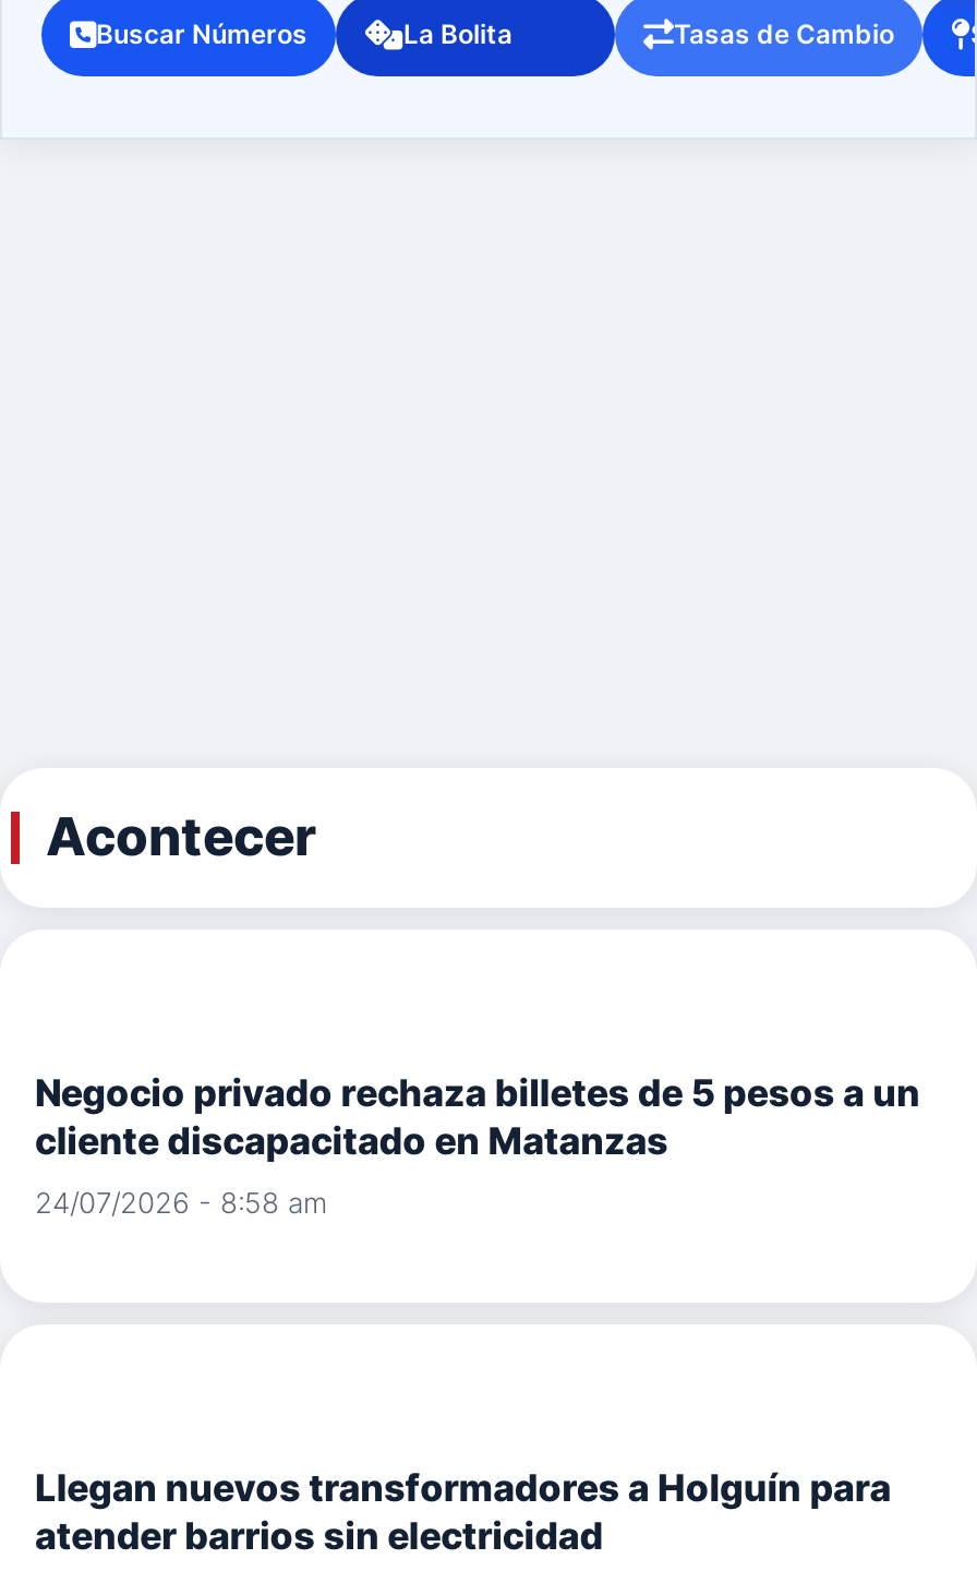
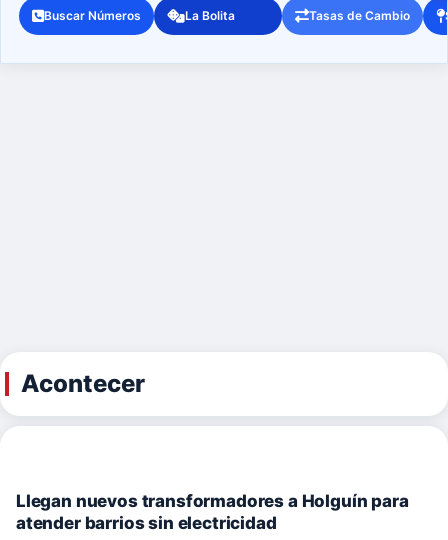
[35,1071,920,1220] Negocio privado rechaza billetes de 5 pesos a un | cliente discapacitado en Matanzas | 24/07/2026 - 8:58 am -> none

